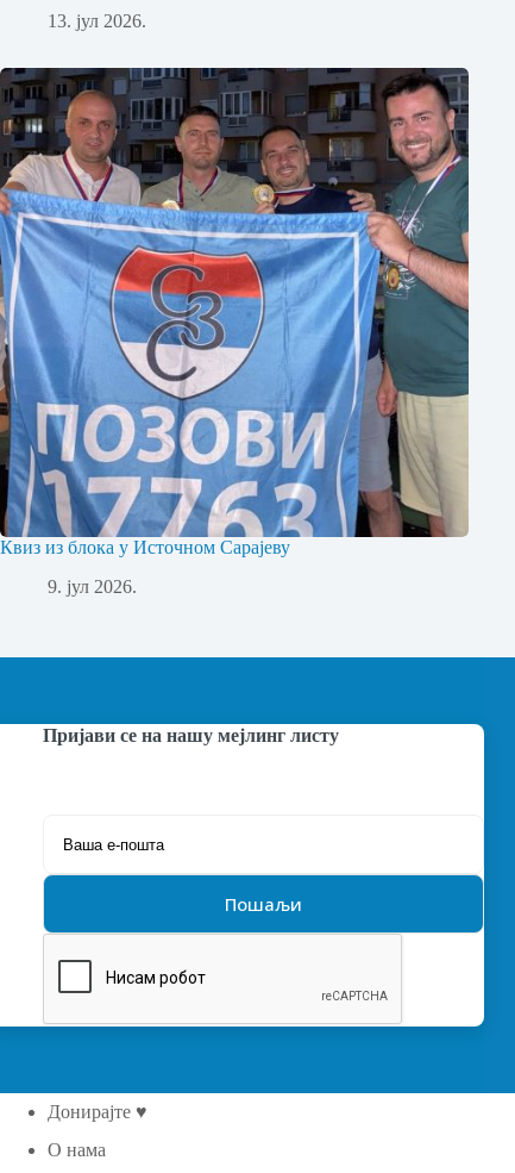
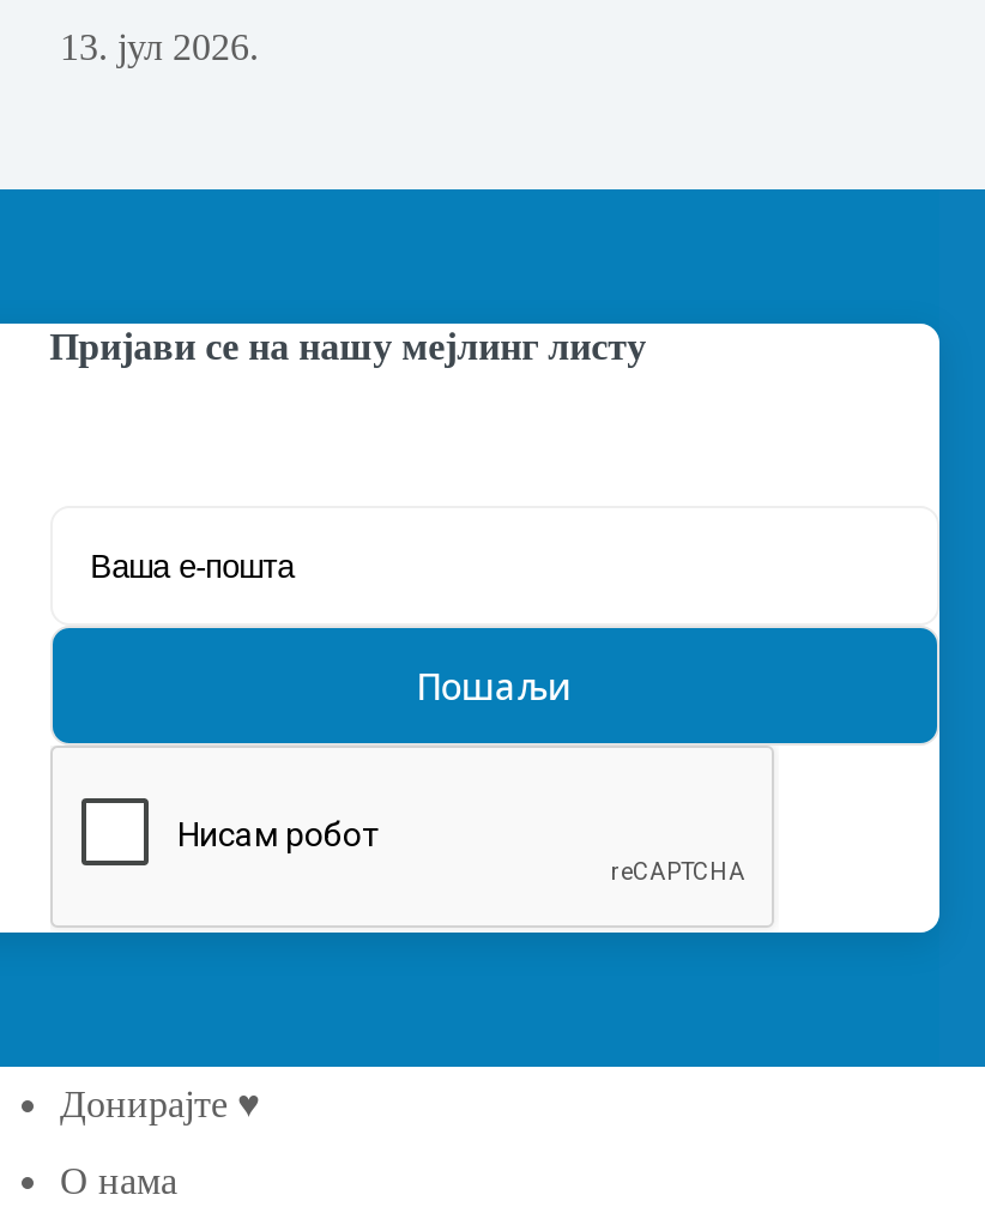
[0,67,470,597] [image] | Квиз из блока у Источном Сарајеву | 9. јул 2026. -> none

